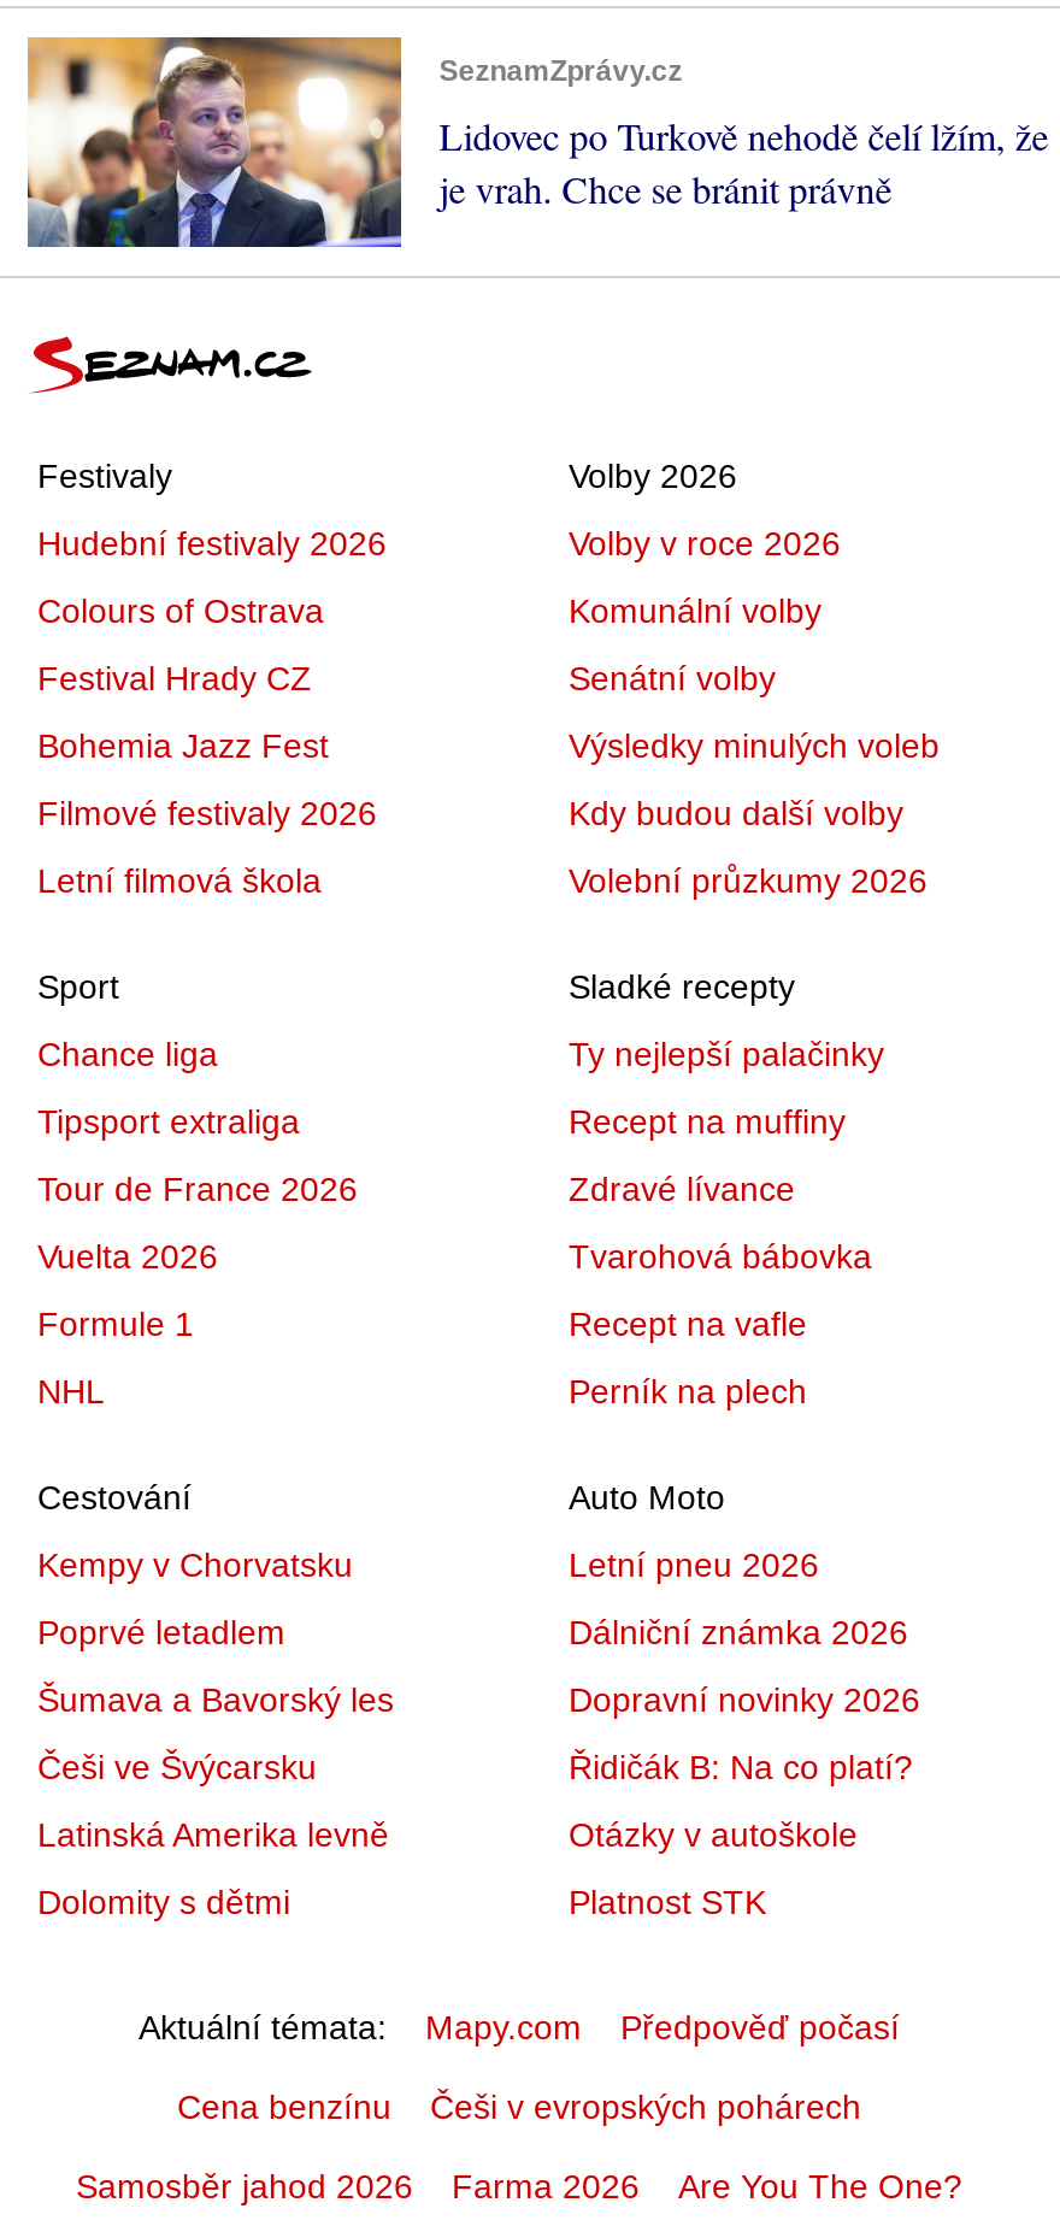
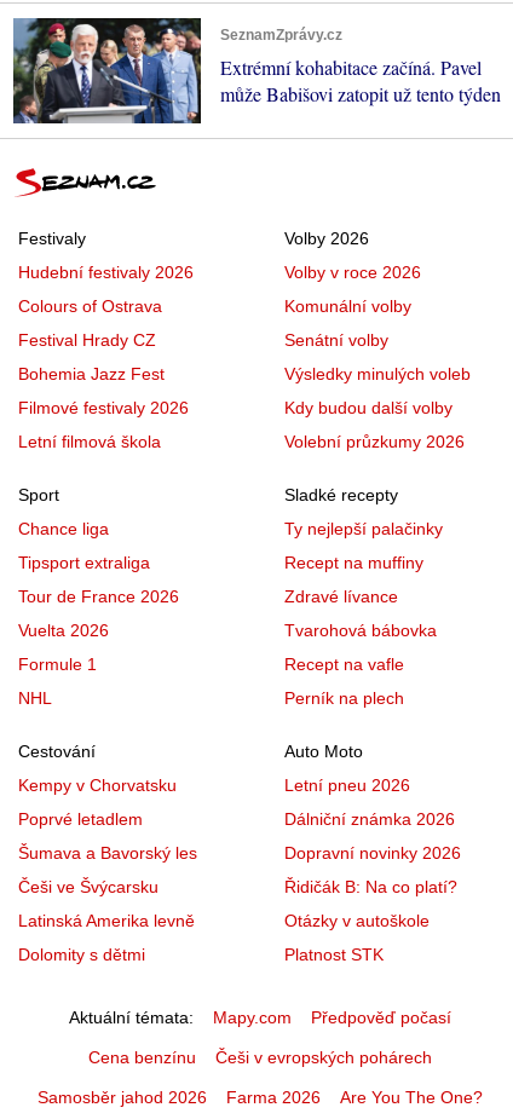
[25,35,1048,249] [image] | Lidovec po Turkově nehodě čelí lžím, že | je vrah. Chce se bránit právně -> [12,17,501,125] [image] | Extrémní kohabitace začíná. Pavel | může Babišovi zatopit už tento týden

